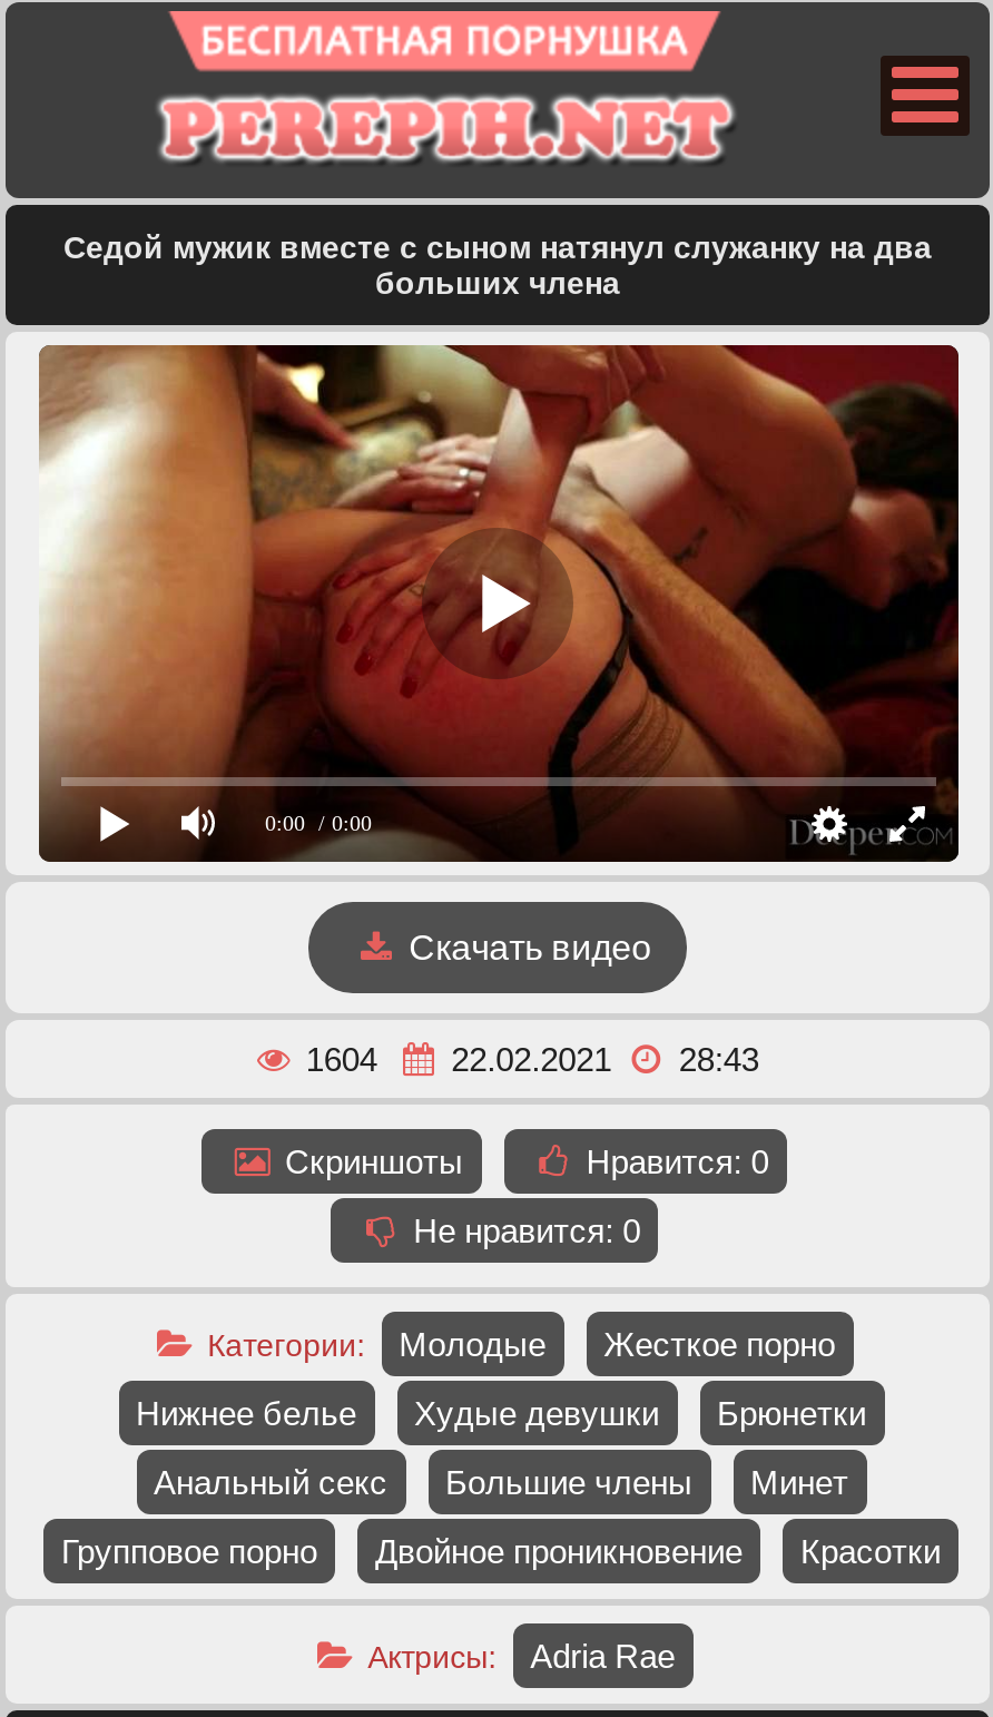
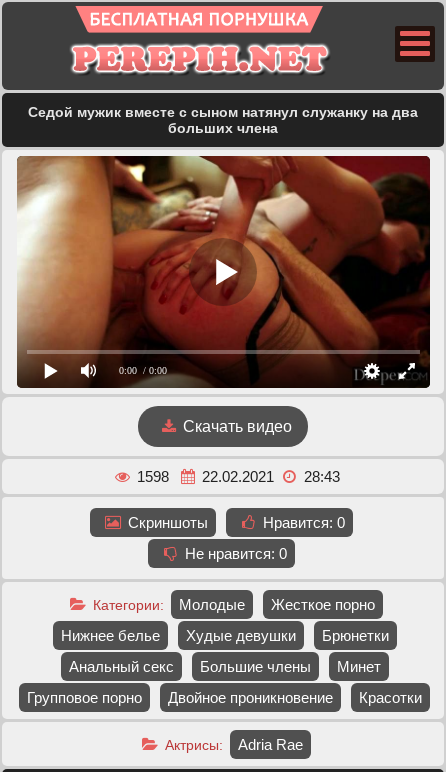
[297,1041,759,1079] 1604 22.02.2021 28:43 -> [133,468,340,485] 1598 22.02.2021 28:43

